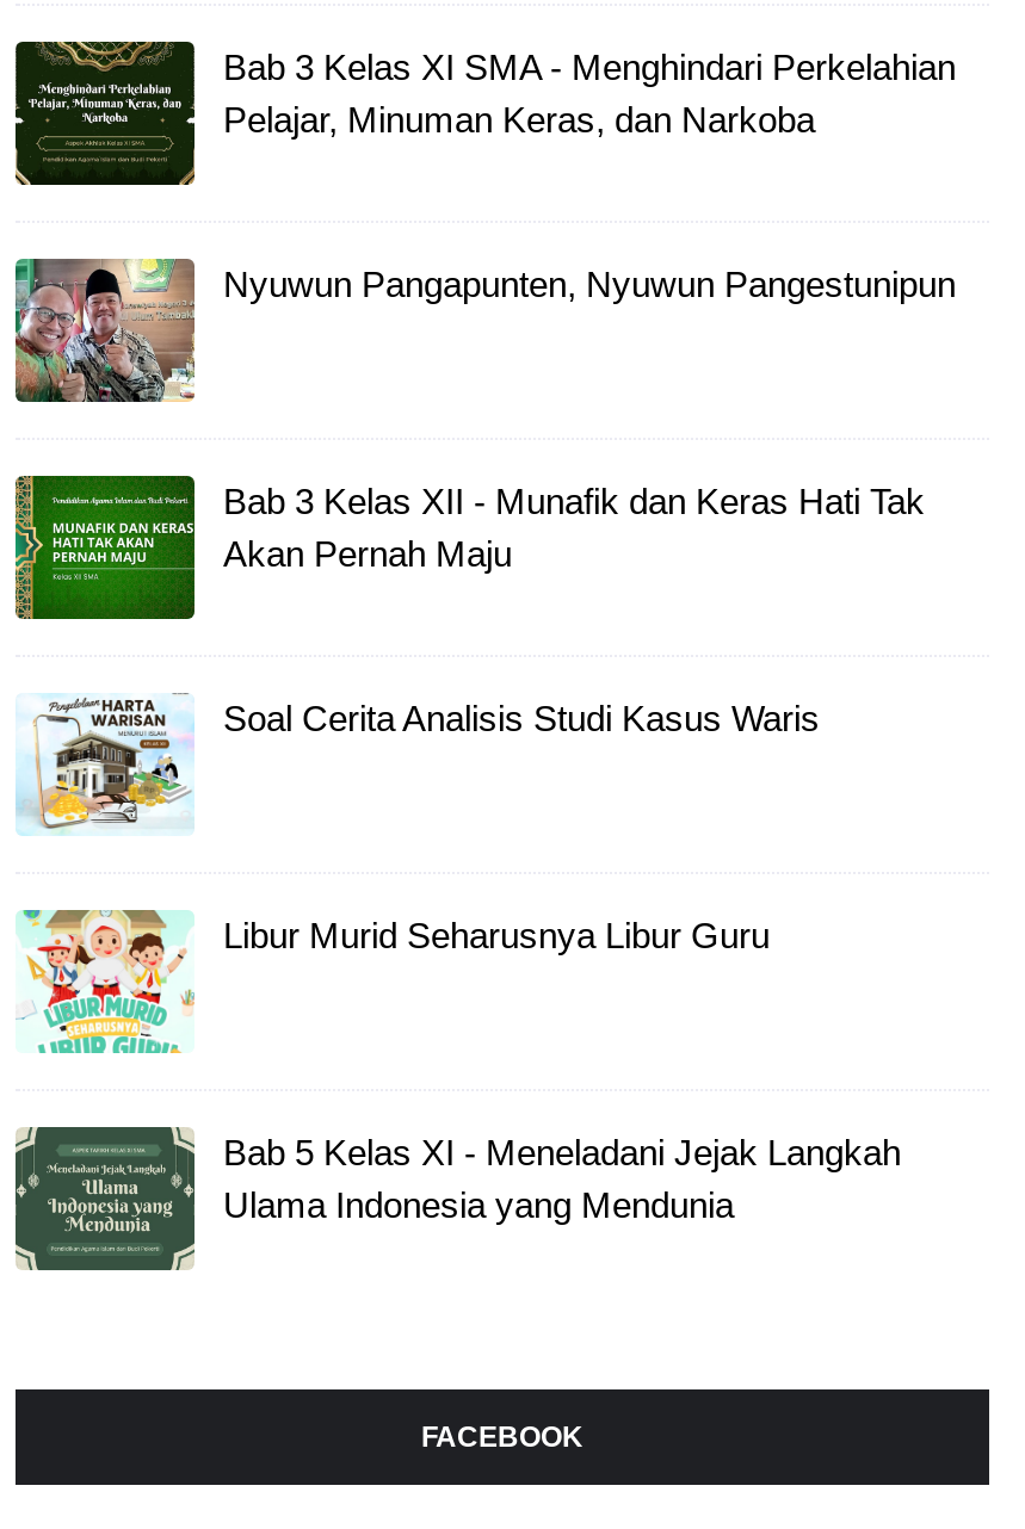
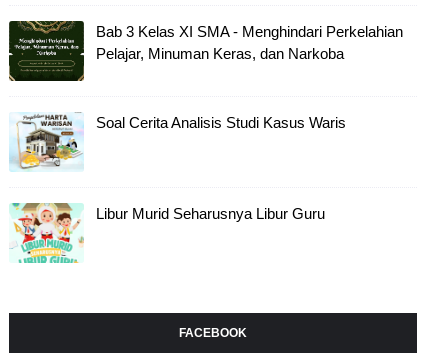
[13,256,956,404] [image] | Nyuwun Pangapunten, Nyuwun Pangestunipun -> none
[13,473,925,619] [image] | Bab 3 Kelas XII - Munafik dan Keras Hati Tak | Akan Pernah Maju -> none
[13,1125,901,1270] [image] | Bab 5 Kelas XI - Meneladani Jejak Langkah | Ulama Indonesia yang Mendunia -> none

